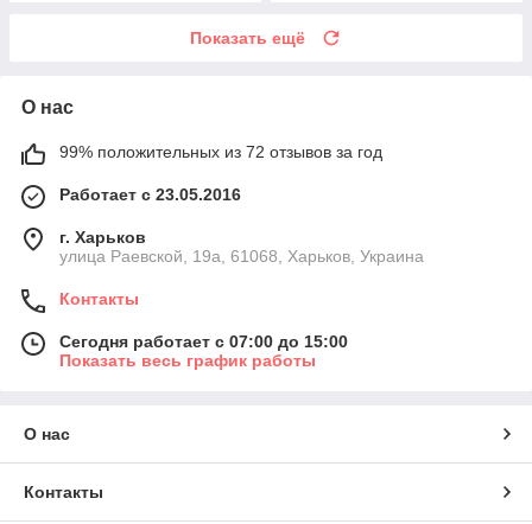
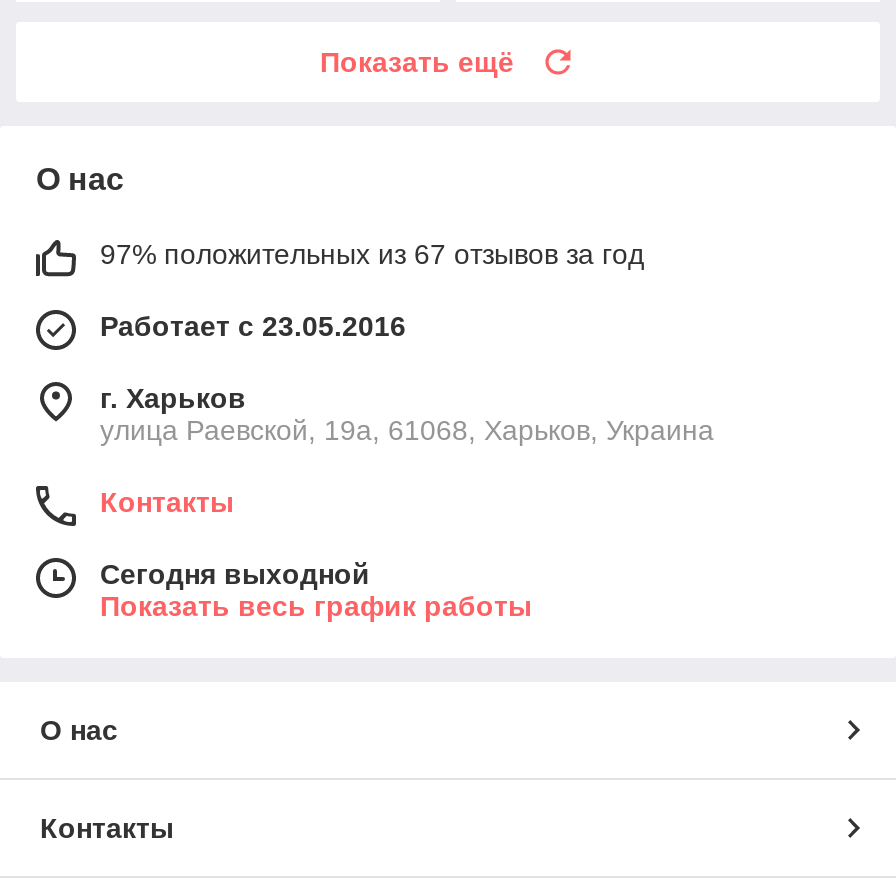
[59,143,382,162] 99% положительных из 72 отзывов за год -> [100,239,644,271] 97% положительных из 67 отзывов за год
[59,333,348,352] Сегодня работает с 07:00 до 15:00 -> [100,559,370,591] Сегодня выходной

